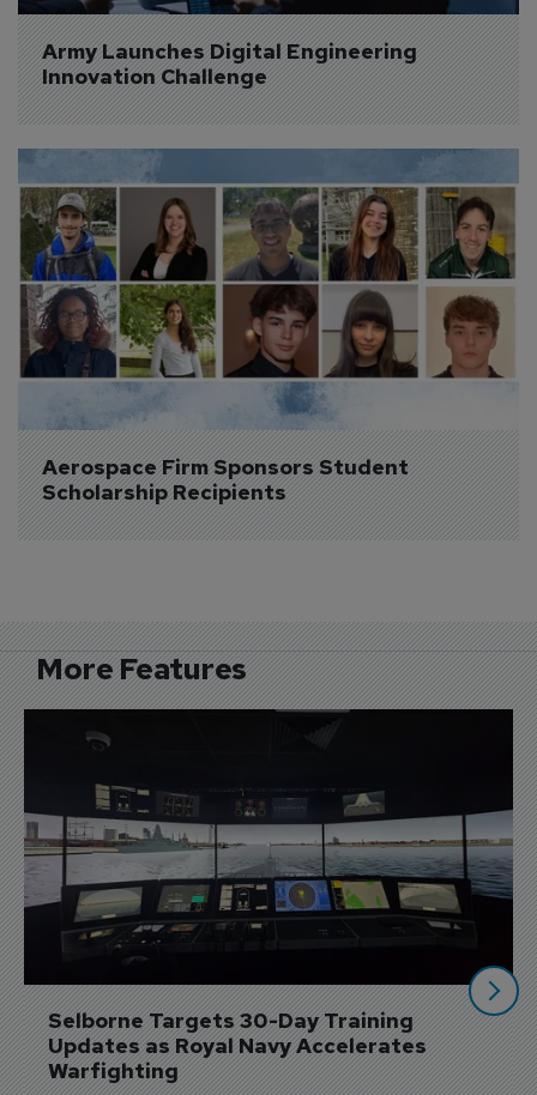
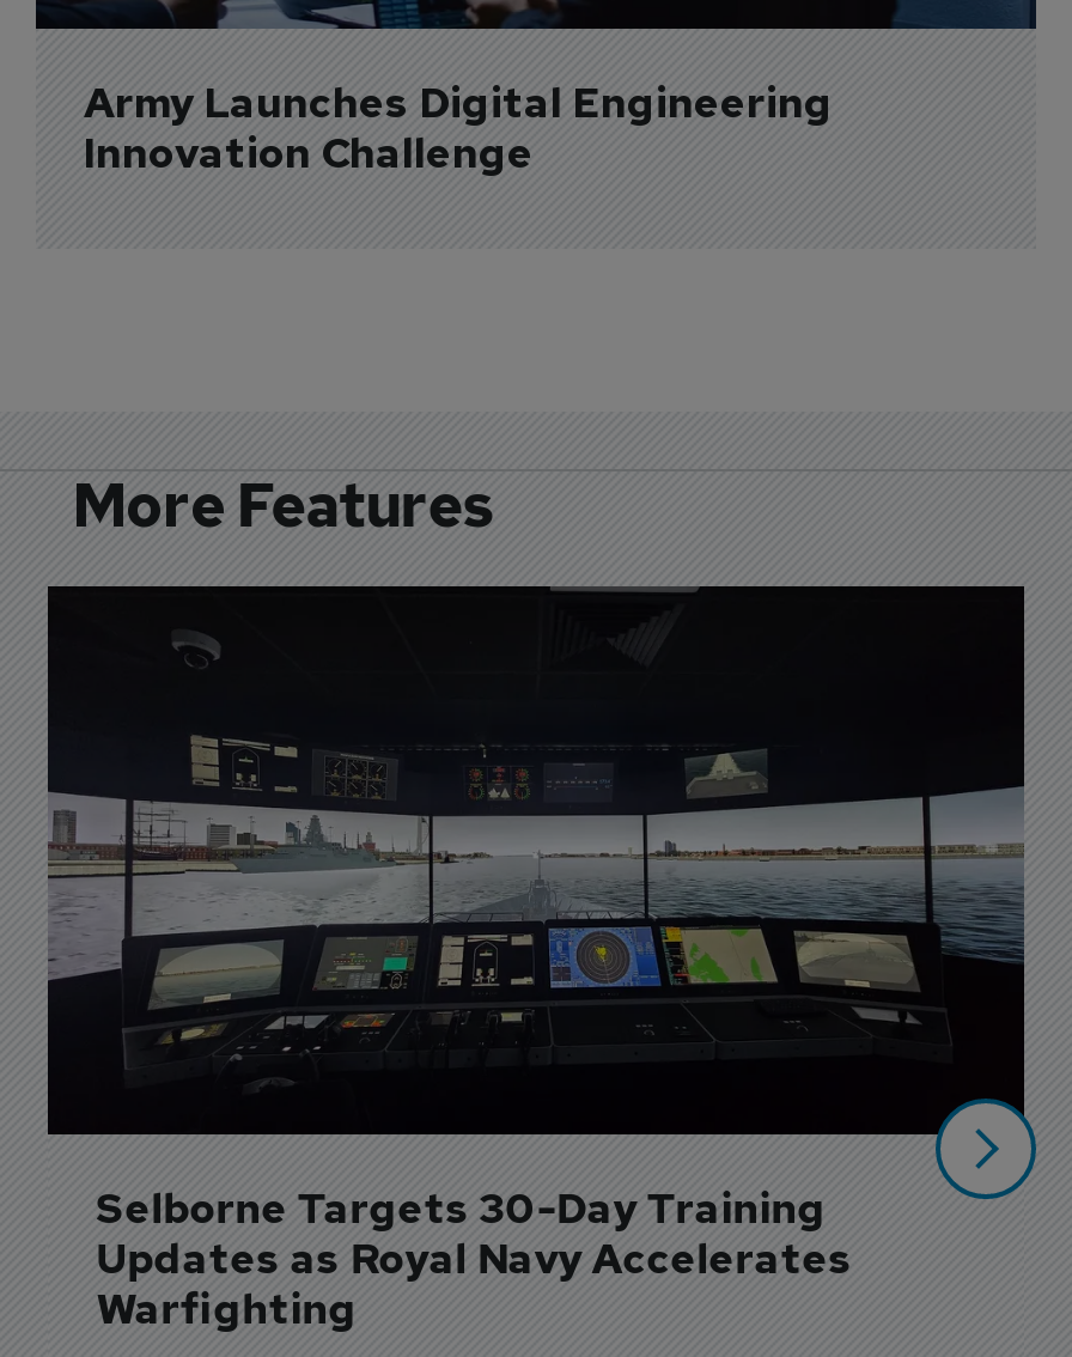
[18,147,519,505] [image] | Aerospace Firm Sponsors Student | Scholarship Recipients -> none

